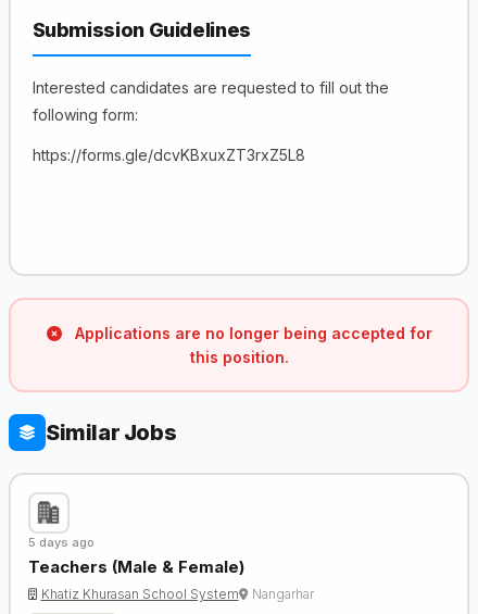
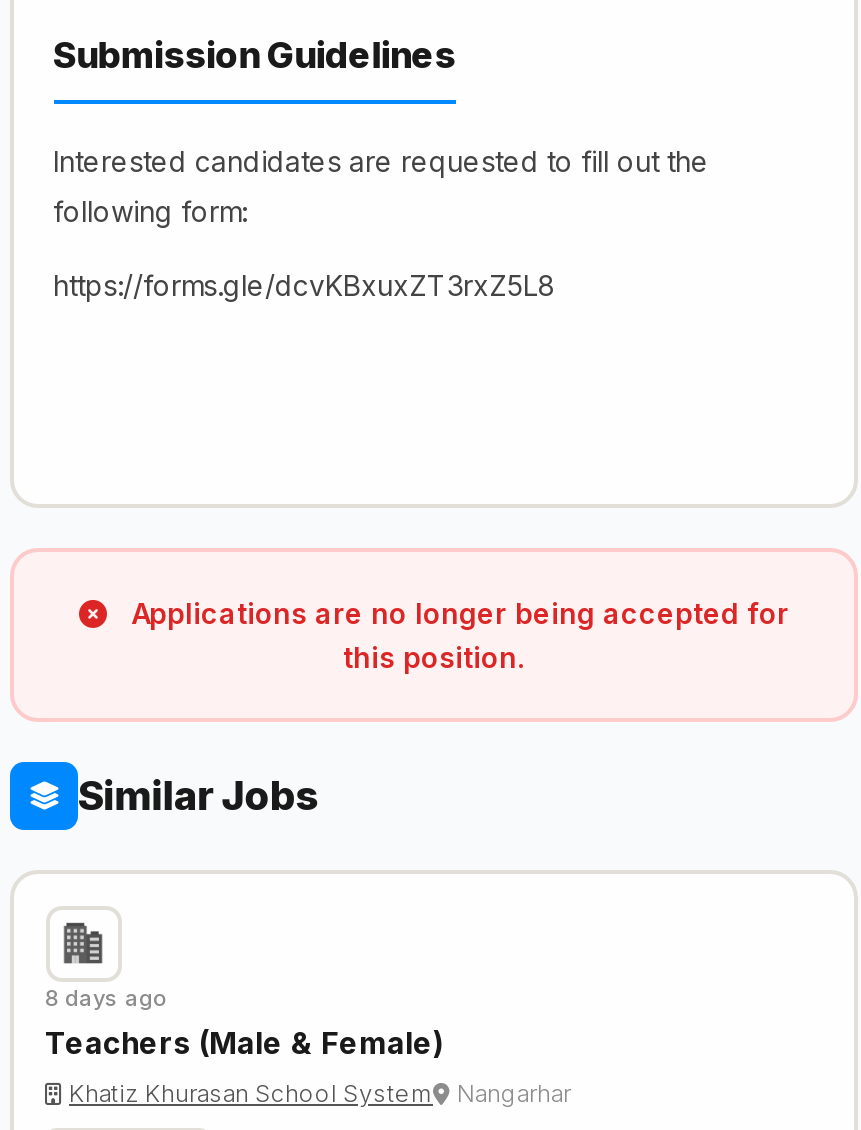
[28,534,94,549] 5 days ago -> [45,983,167,1011] 8 days ago

